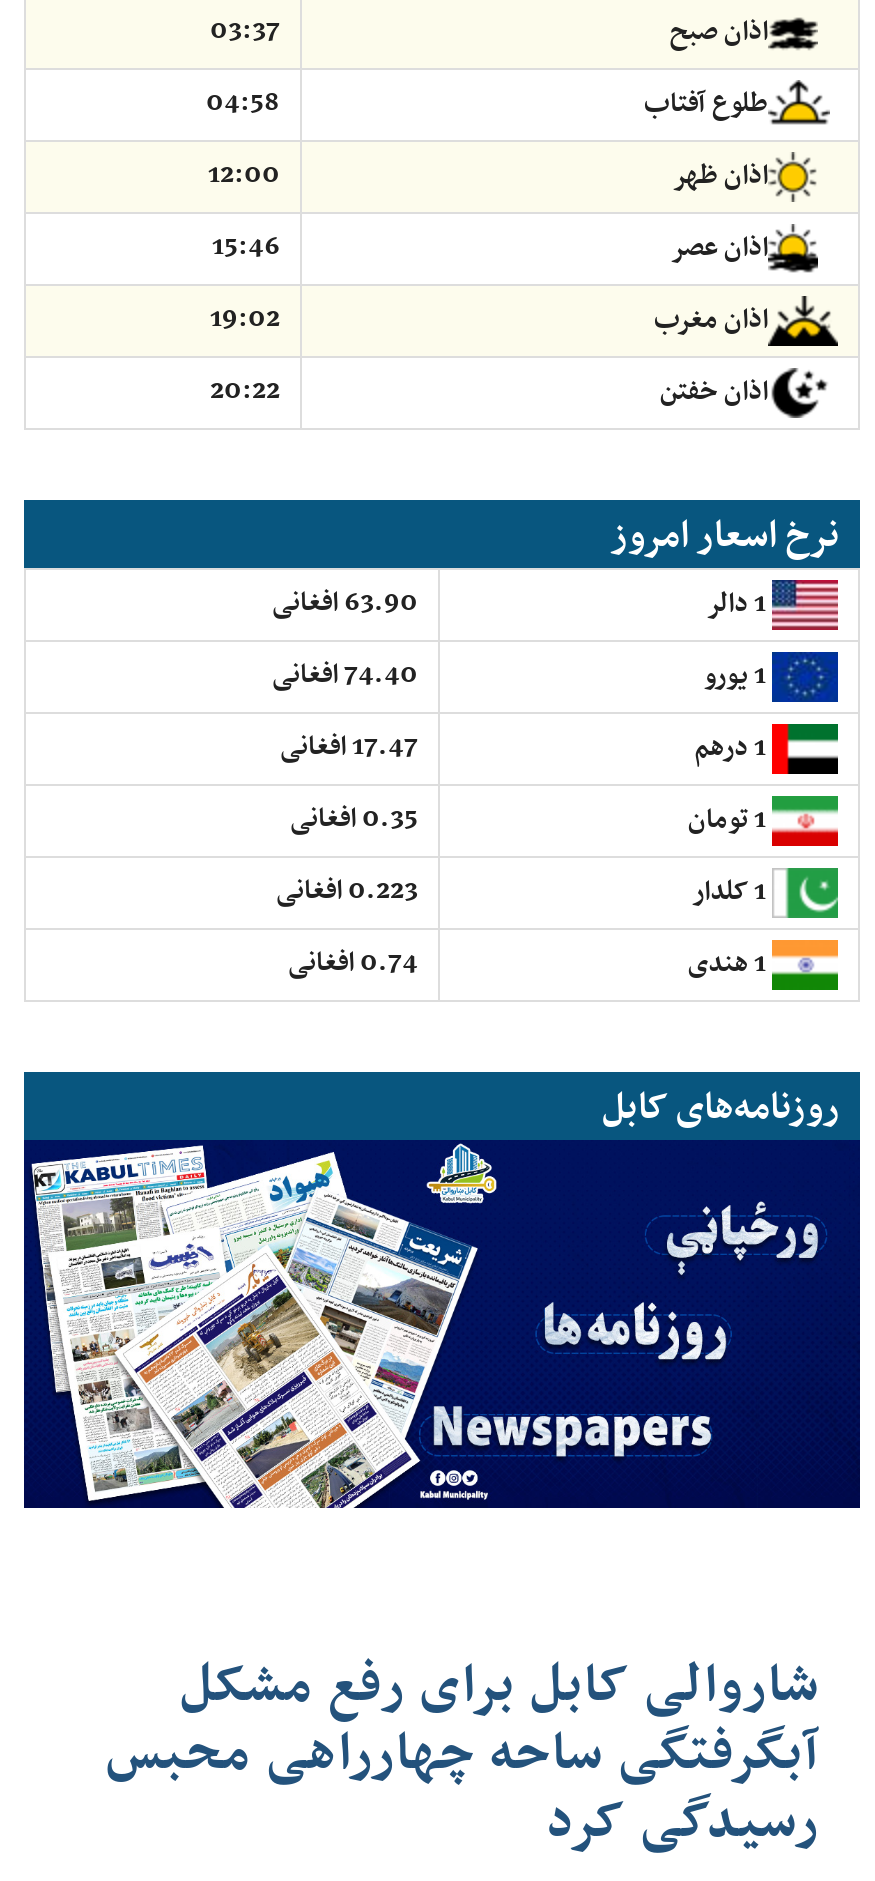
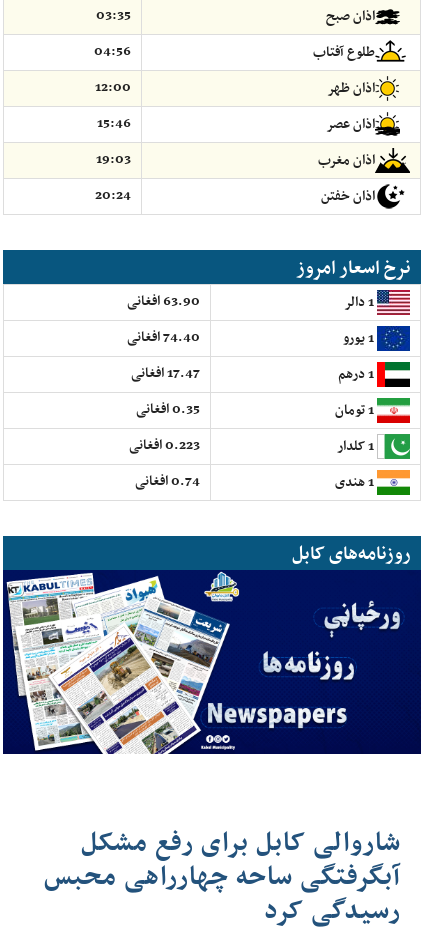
[210,6,280,52] 03:37 -> [96,3,131,26] 03:35
[206,78,280,124] 04:58 -> [94,39,131,62] 04:56
[210,294,280,340] 19:02 -> [96,147,131,170] 19:03
[210,366,280,412] 20:22 -> [95,183,131,206] 20:24

